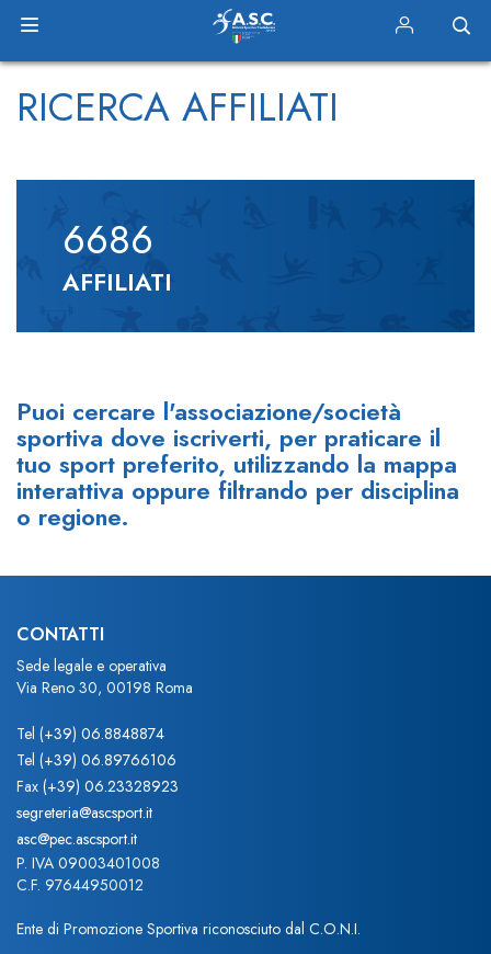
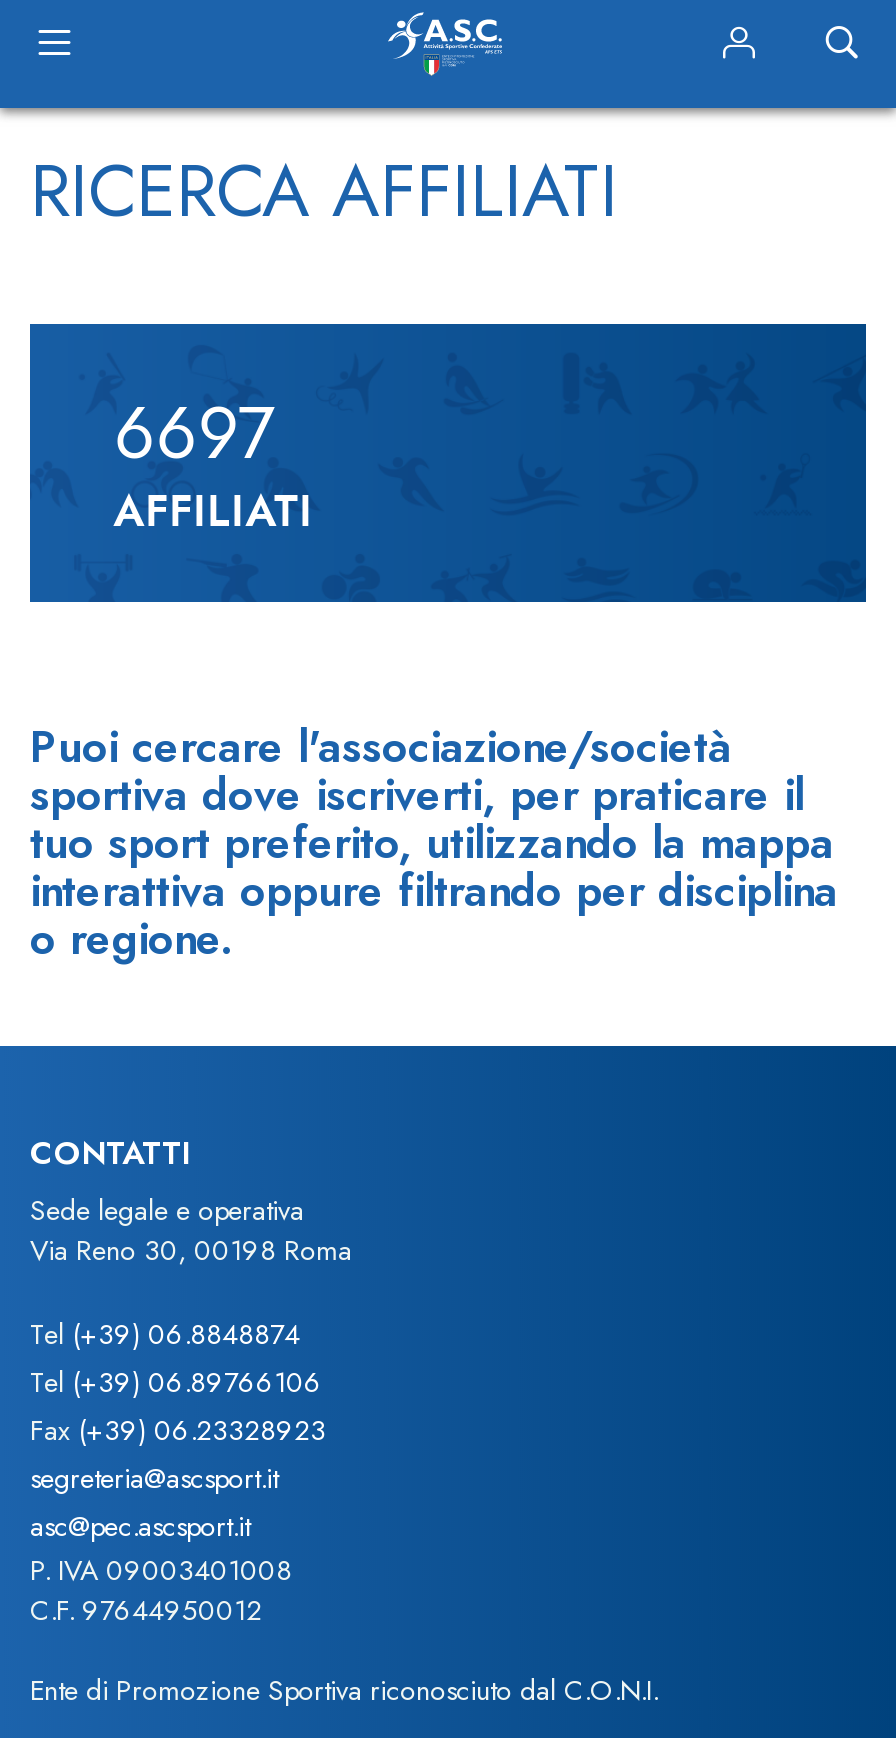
[62,211,153,269] 6686 -> [114,381,276,487] 6697

